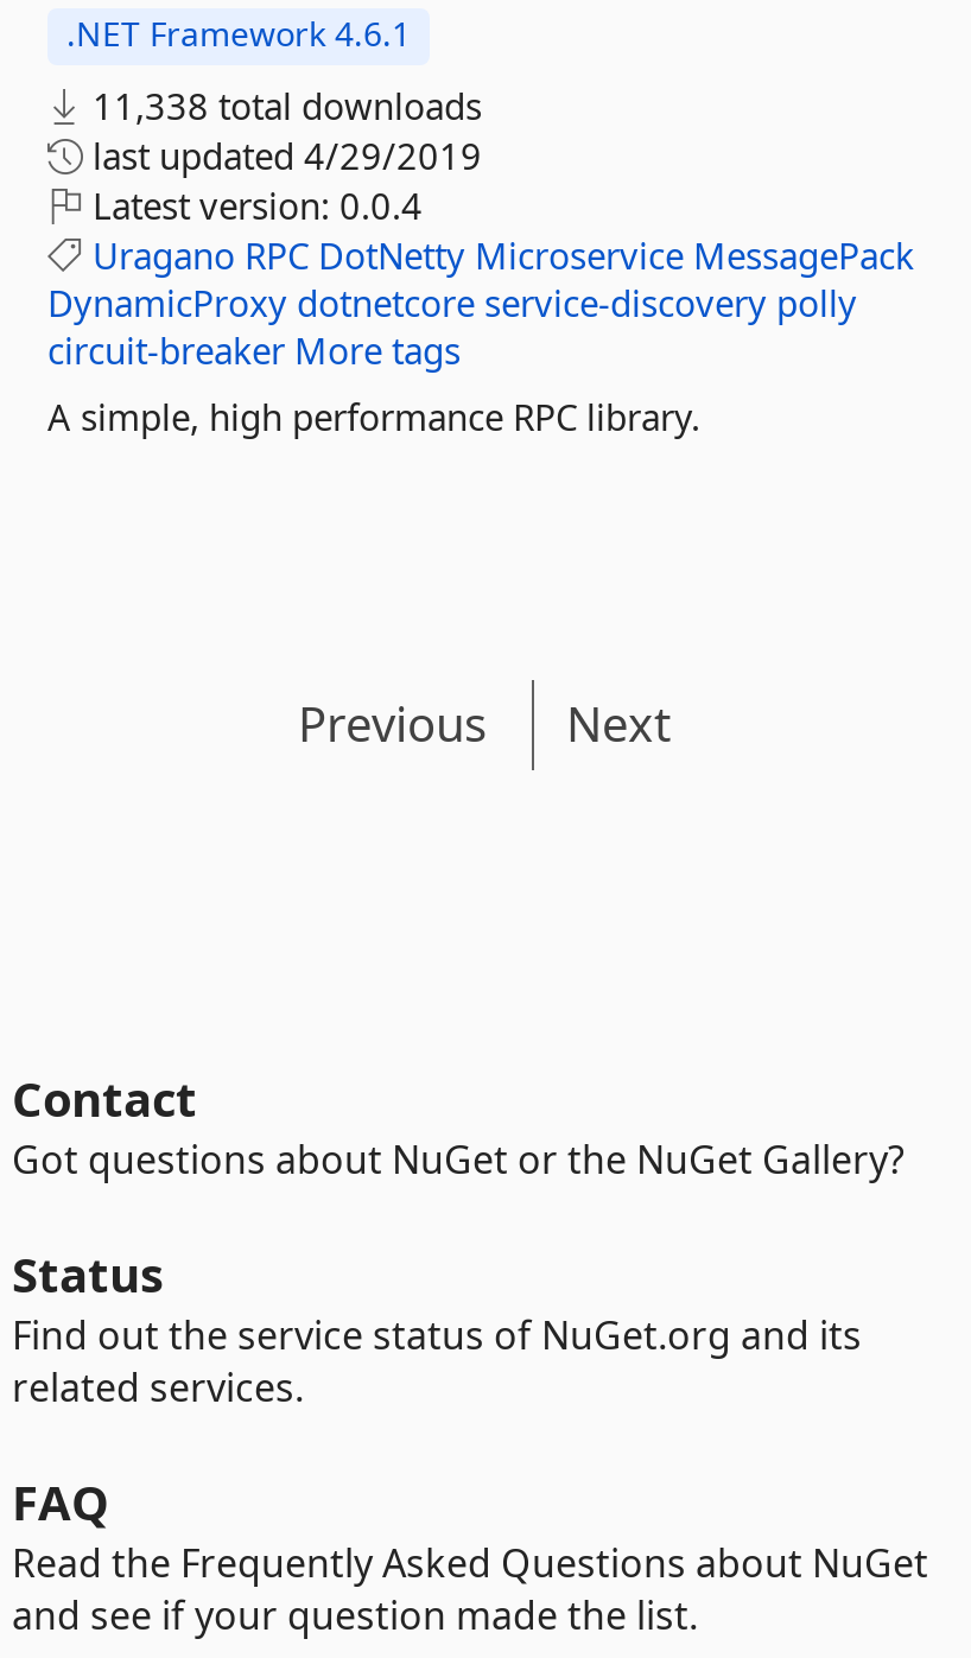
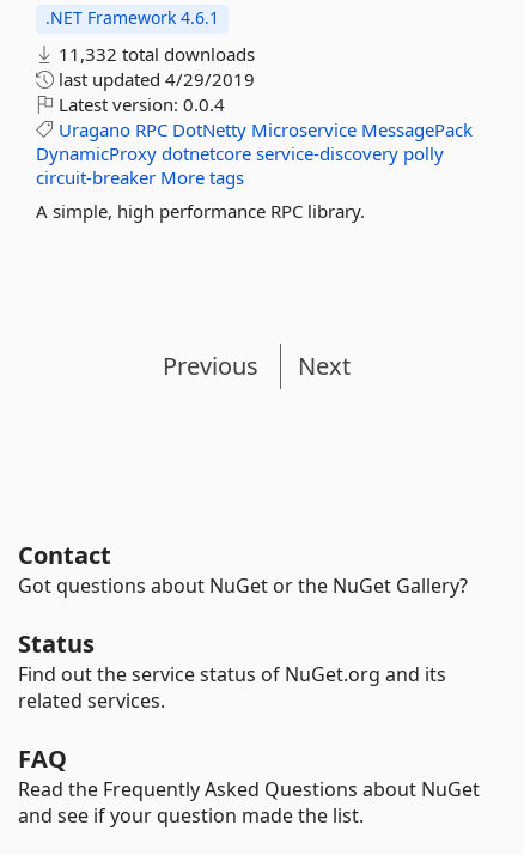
[83,82,482,129] 11,338 total downloads -> [54,42,255,66] 11,332 total downloads

